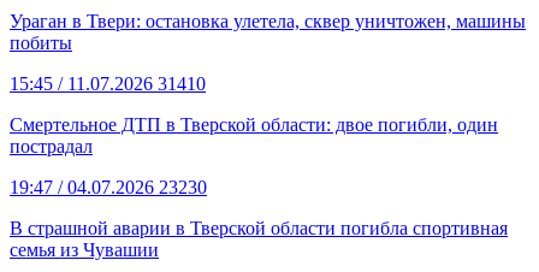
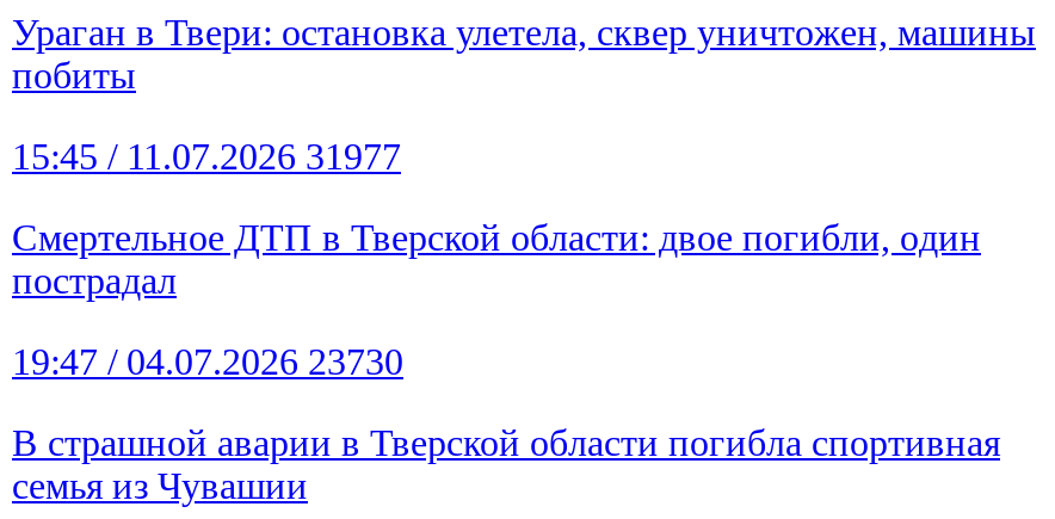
[10,73,206,93] 15:45 / 11.07.2026 31410 -> [12,135,401,175] 15:45 / 11.07.2026 31977
[10,176,207,197] 19:47 / 04.07.2026 23230 -> [12,340,403,381] 19:47 / 04.07.2026 23730

